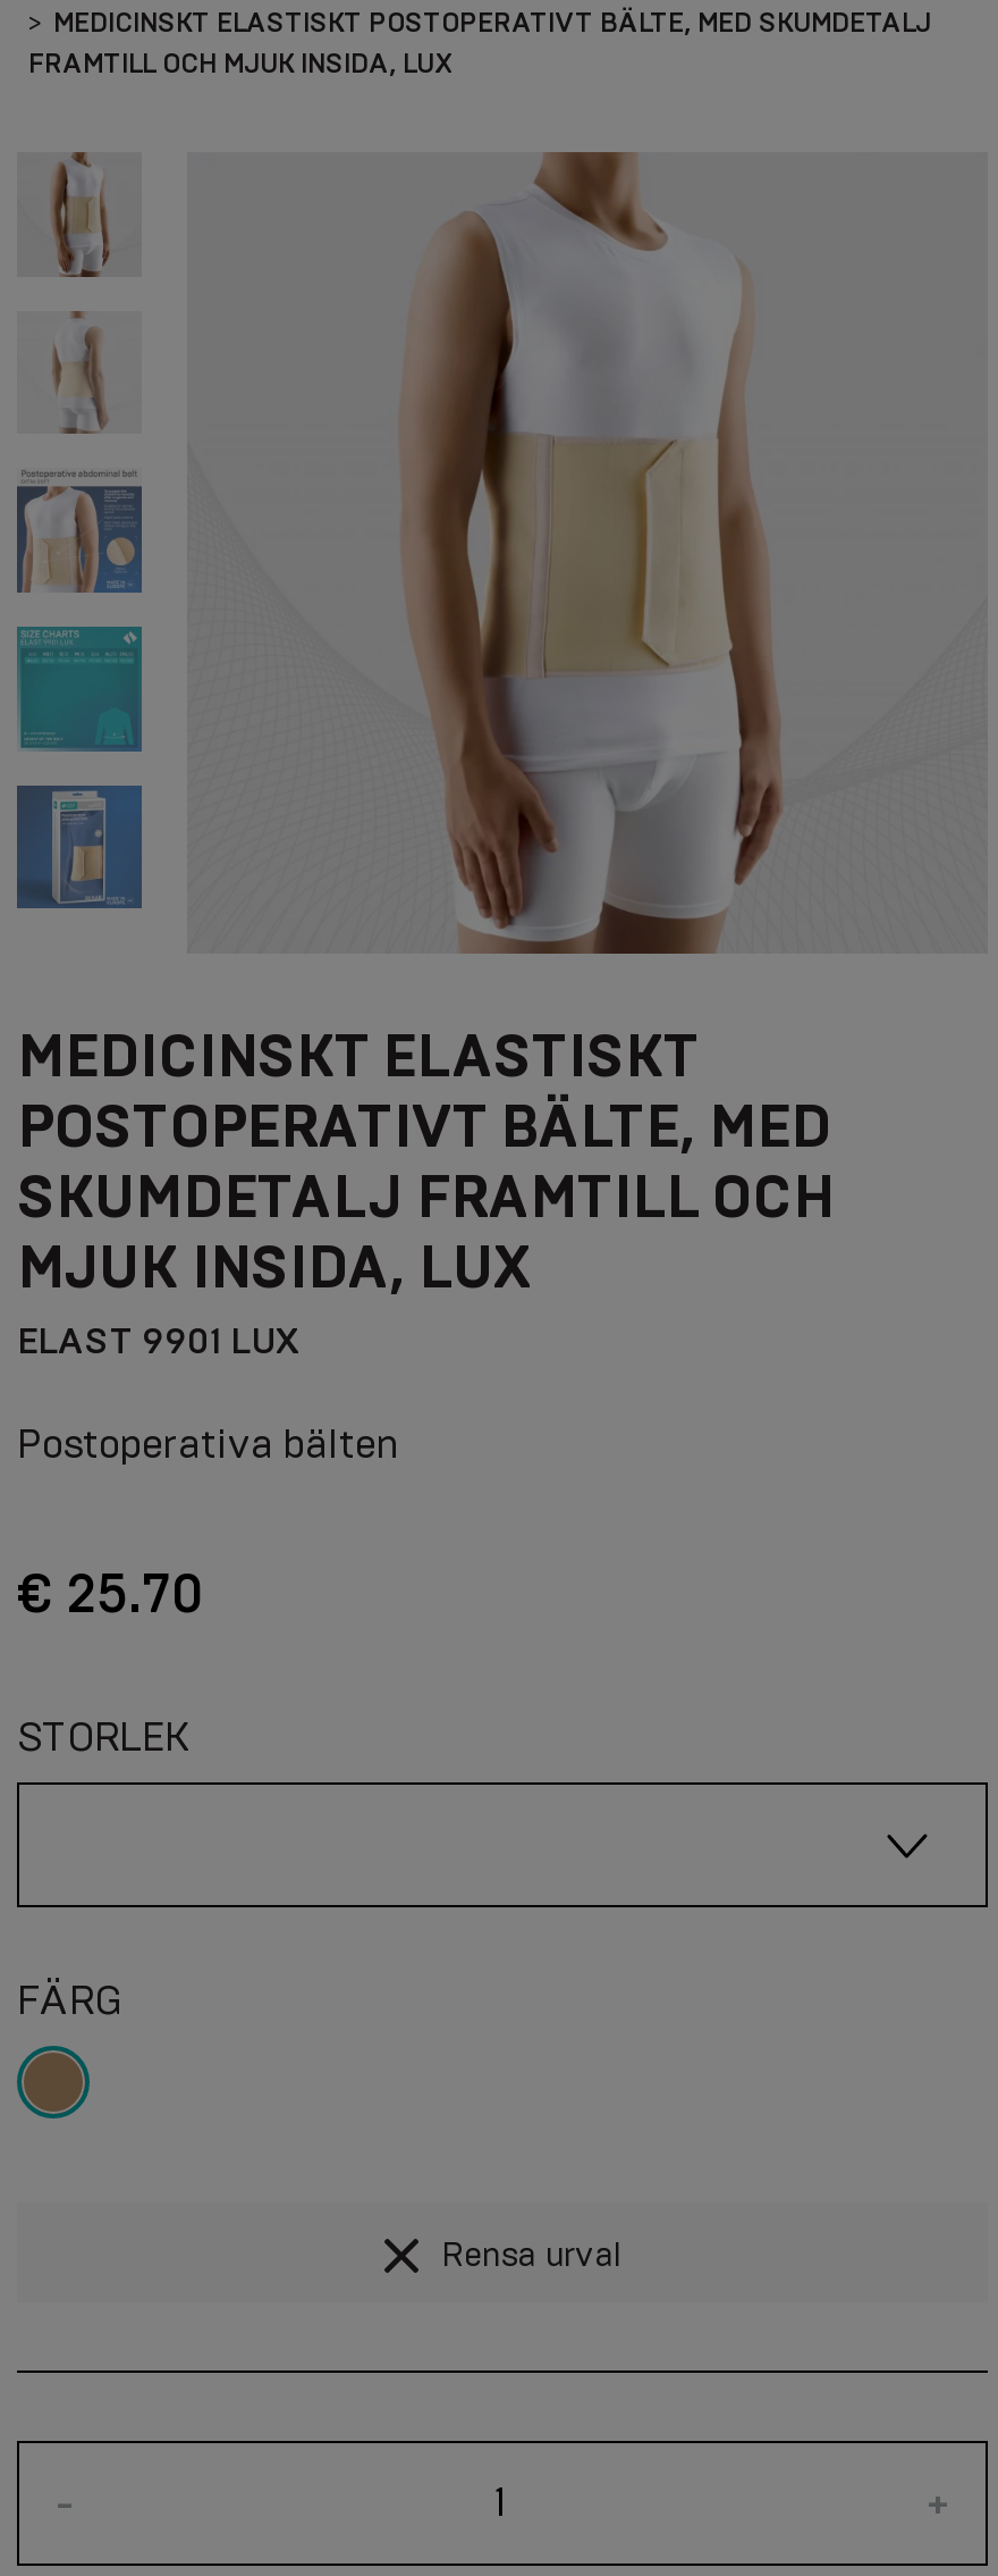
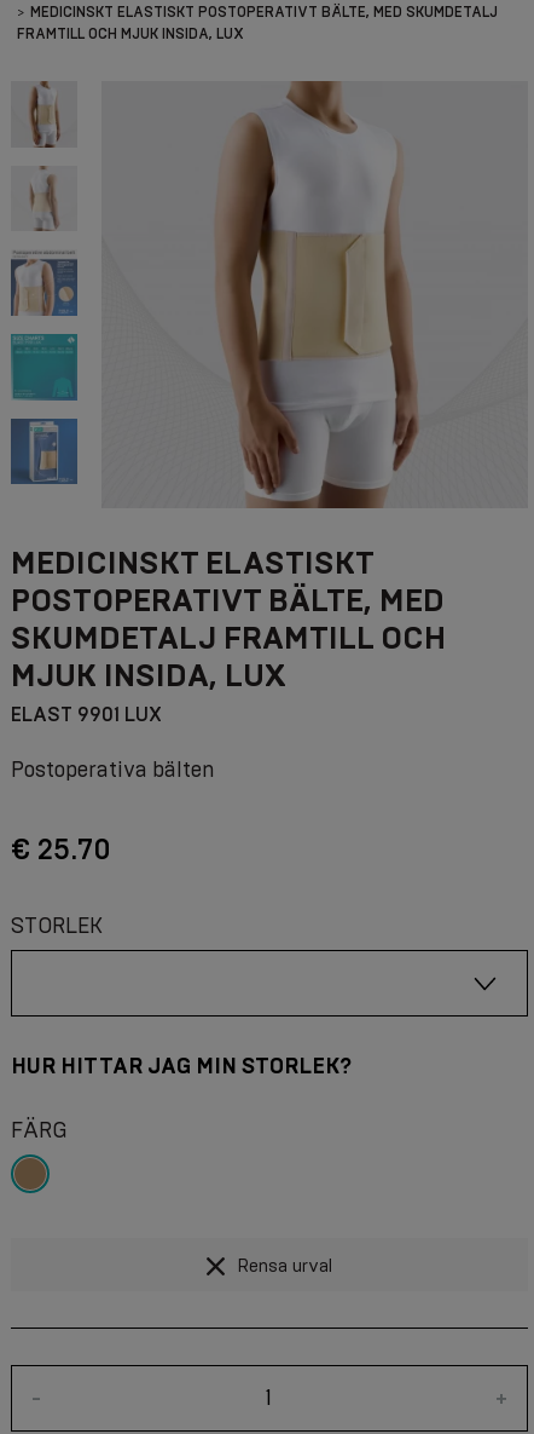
none -> [11,1053,352,1080] HUR HITTAR JAG MIN STORLEK?

